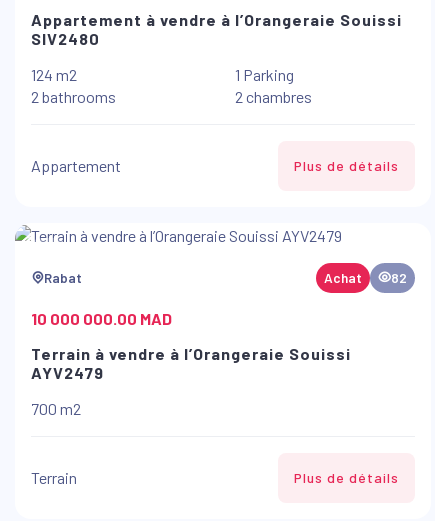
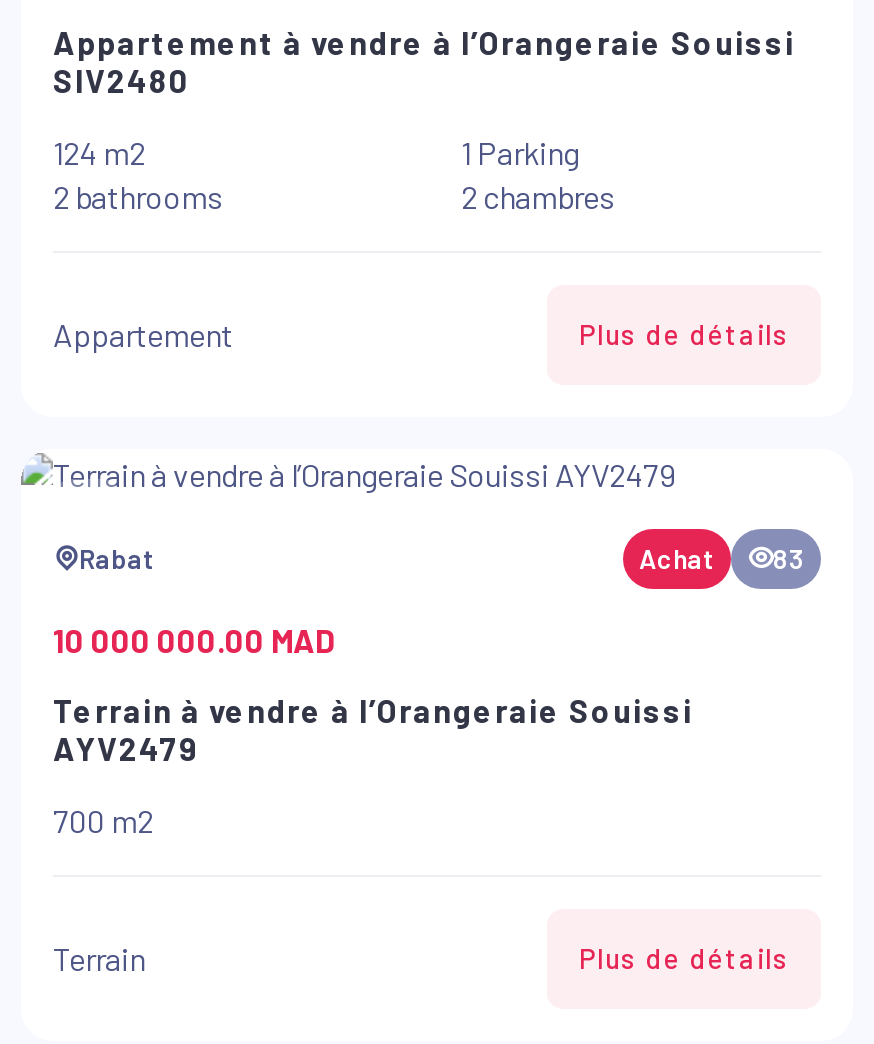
[324,270,407,286] Achat 82 -> [639,542,805,574] Achat 83

